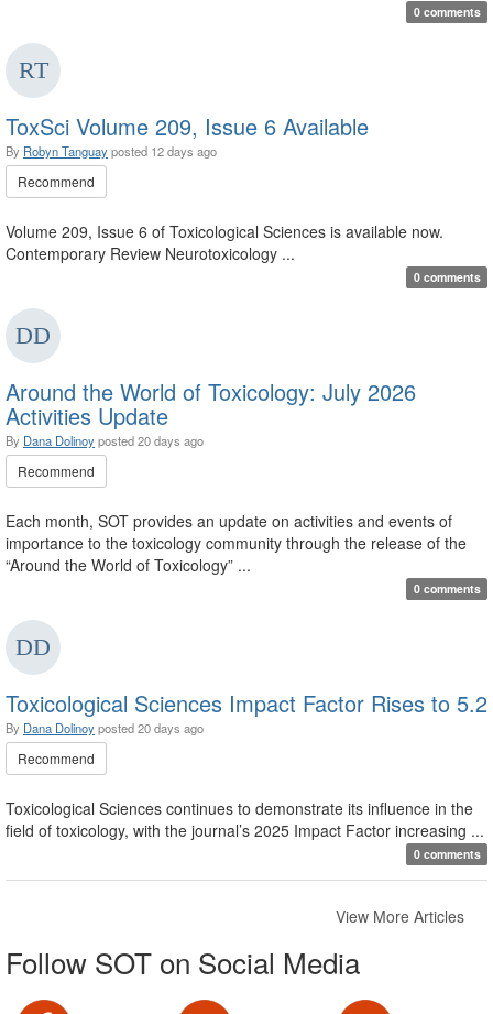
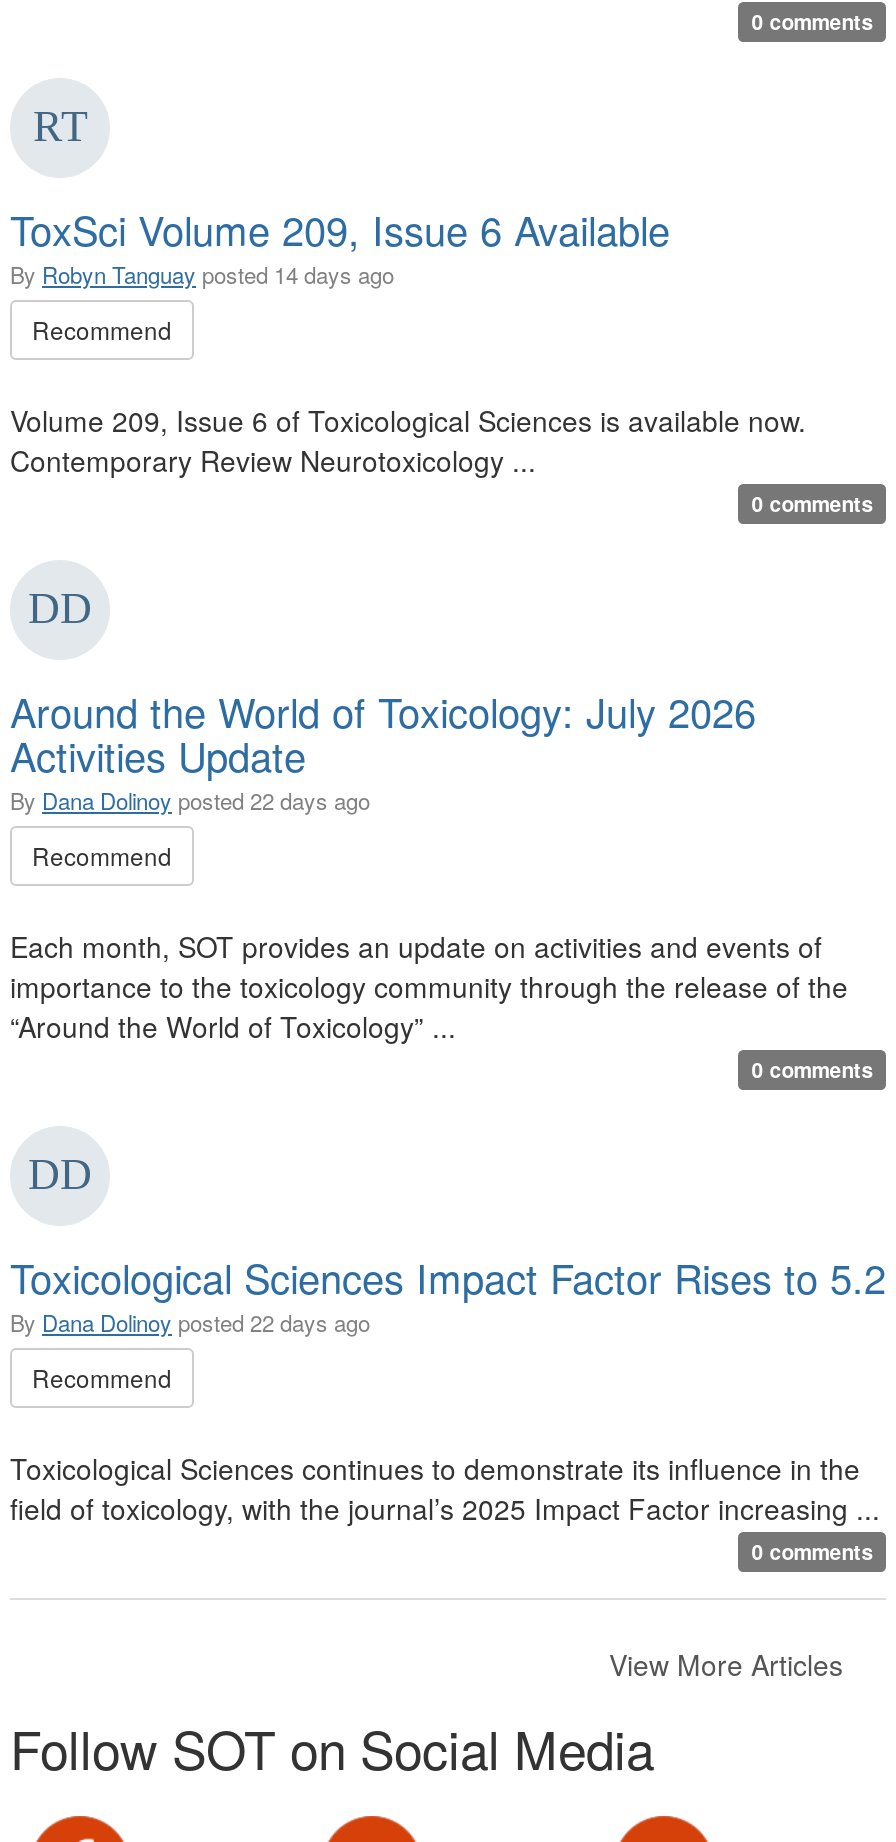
[6,142,217,160] By Robyn Tanguay posted 12 days ago -> [10,258,394,290] By Robyn Tanguay posted 14 days ago
[6,432,204,449] By Dana Dolinoy posted 20 days ago -> [10,784,370,816] By Dana Dolinoy posted 22 days ago
[6,719,204,737] By Dana Dolinoy posted 20 days ago -> [10,1306,370,1338] By Dana Dolinoy posted 22 days ago

